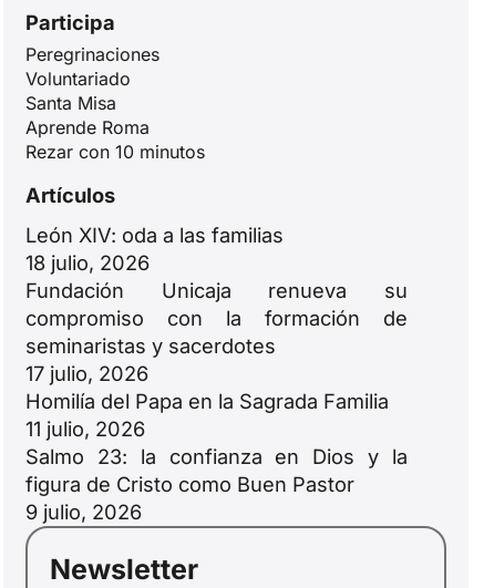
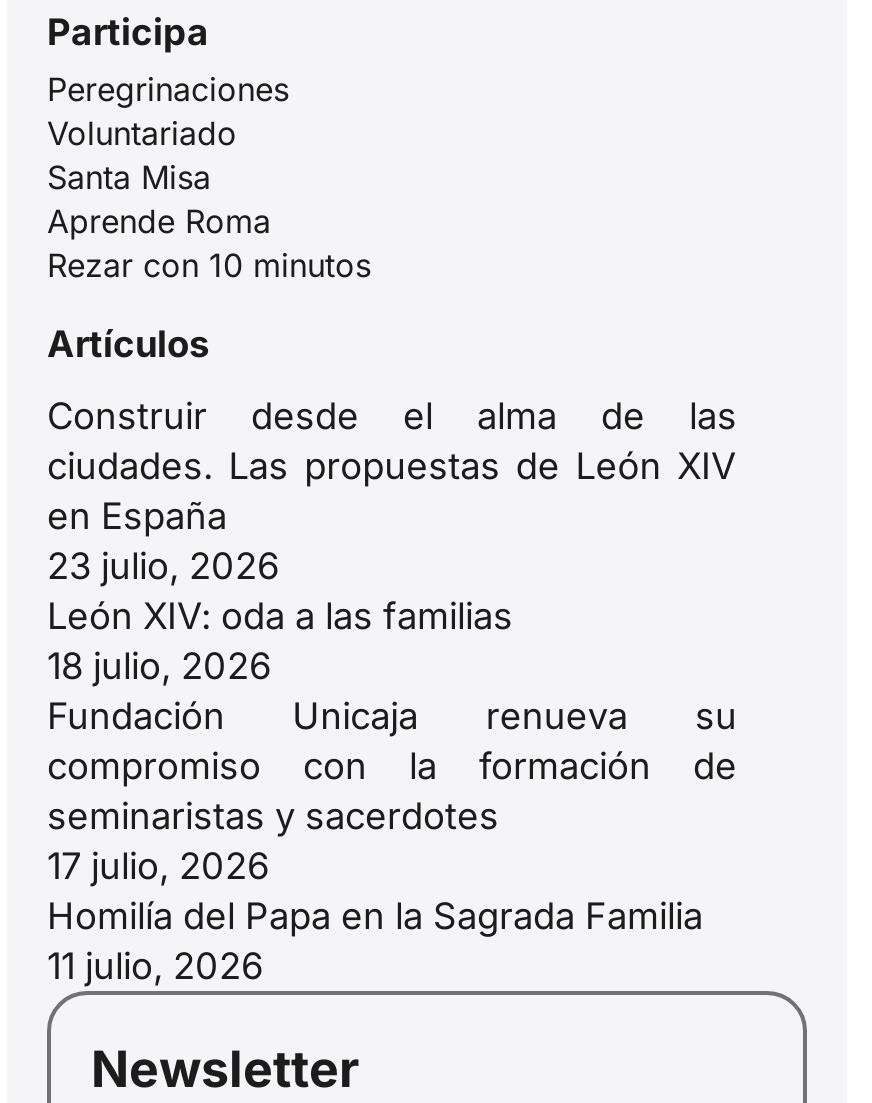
none -> [47,393,737,587] Construir desde el alma de las | ciudades. Las propuestas de León XIV | en España | 23 julio, 2026
moved [25,223,408,441] -> [47,593,737,987]: León XIV: oda a las familias | 18 julio, 2026 | Fundación Unicaja renueva su | compromiso con la formación de | seminaristas y sacerdotes | 17 julio, 2026 | Homilía del Papa en la Sagrada Familia | 11 julio, 2026
[25,444,408,524] Salmo 23: la confianza en Dios y la | figura de Cristo como Buen Pastor | 9 julio, 2026 -> none

